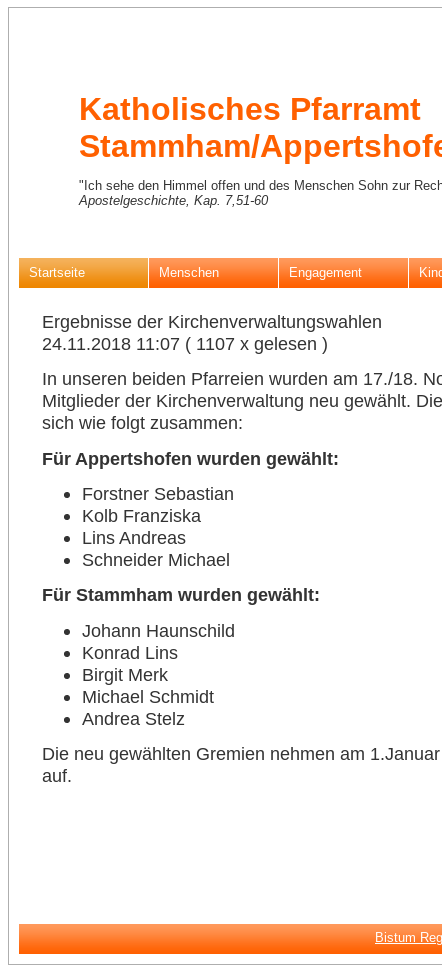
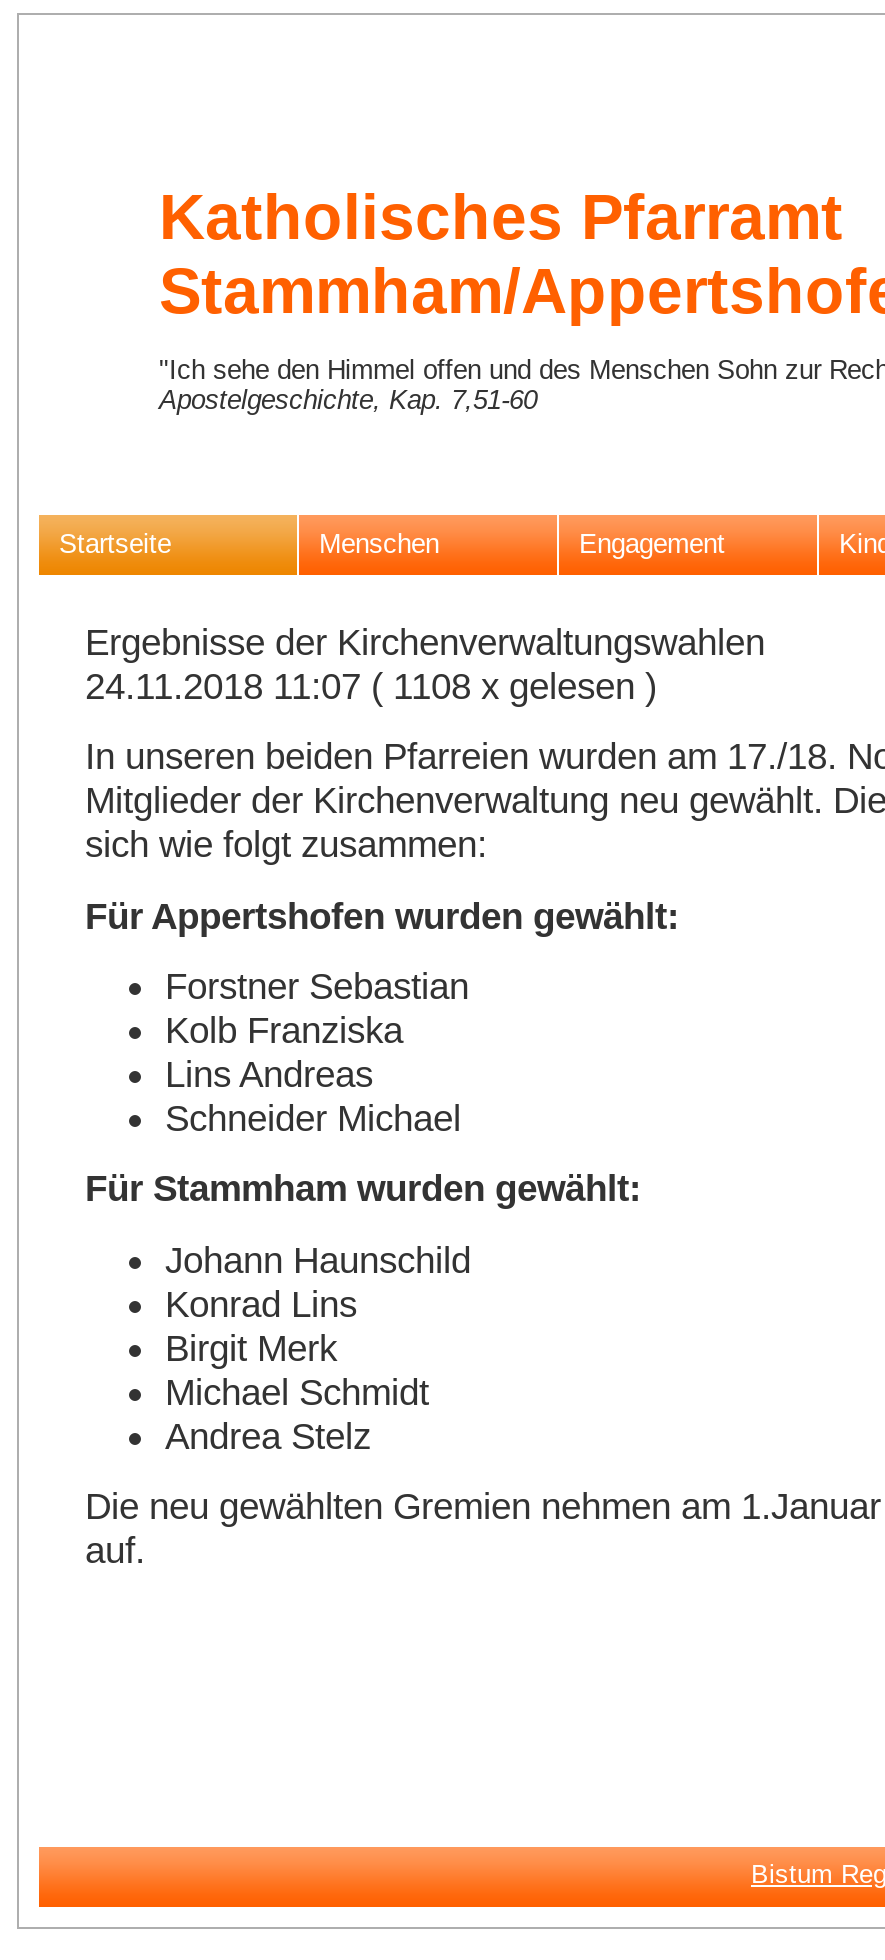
[42,333,328,354] 24.11.2018 11:07 ( 1107 x gelesen ) -> [85,665,657,707] 24.11.2018 11:07 ( 1108 x gelesen )

